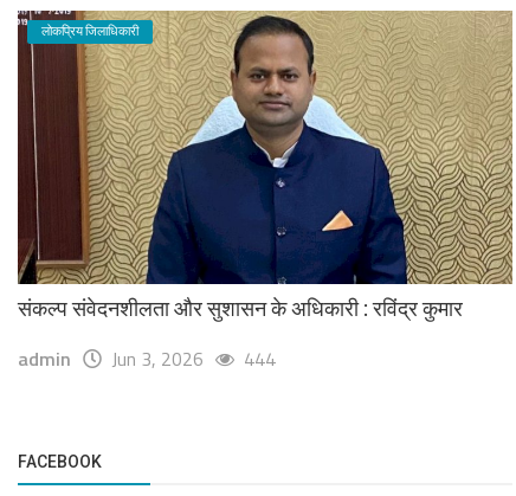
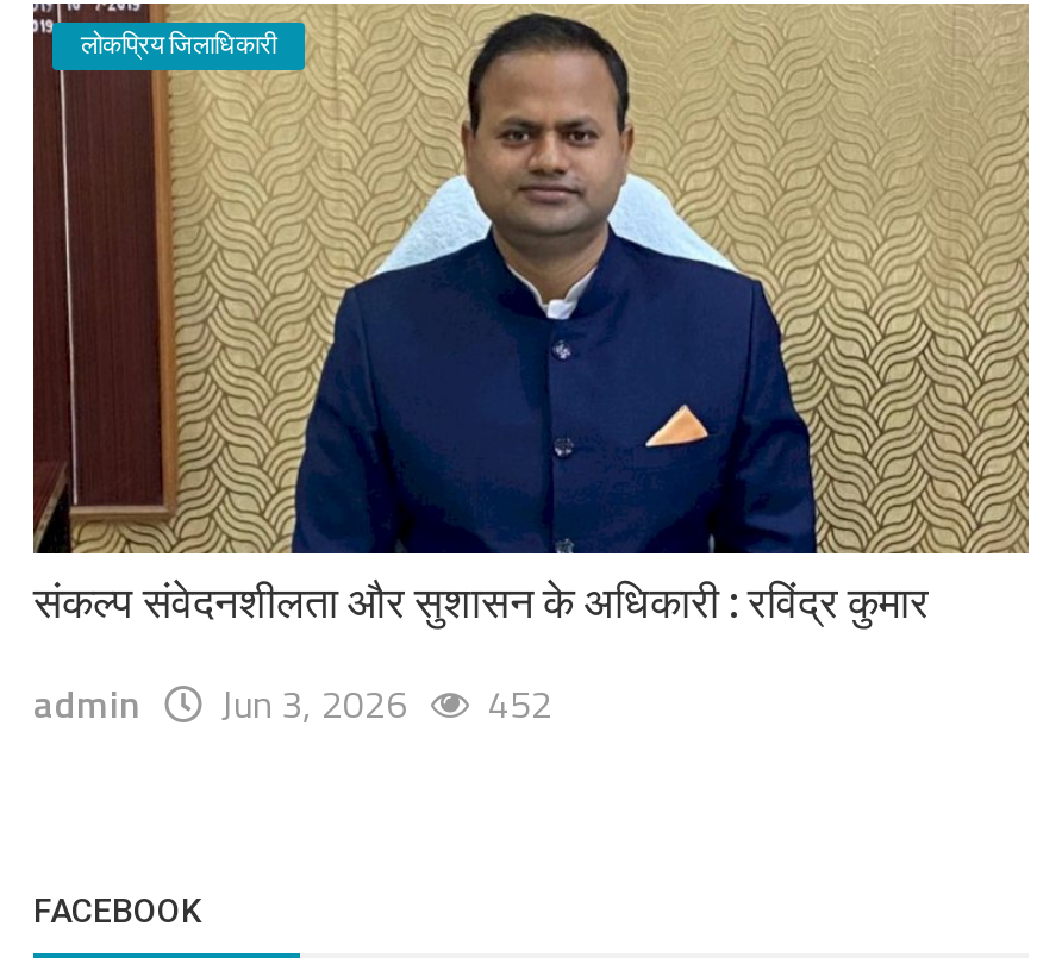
[18,345,276,373] admin Jun 3, 2026 444 -> [33,675,552,732] admin Jun 3, 2026 452

